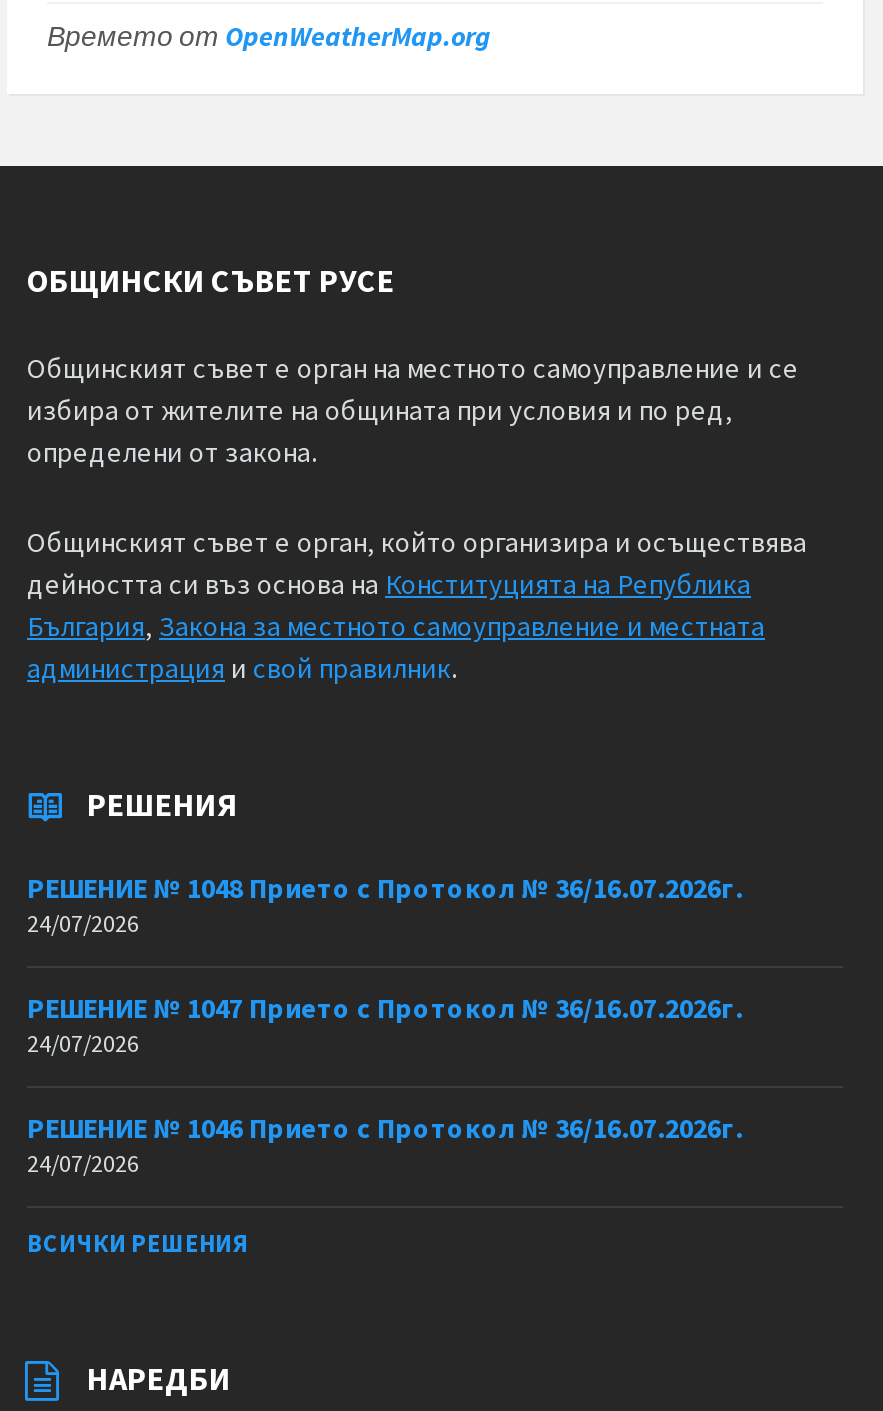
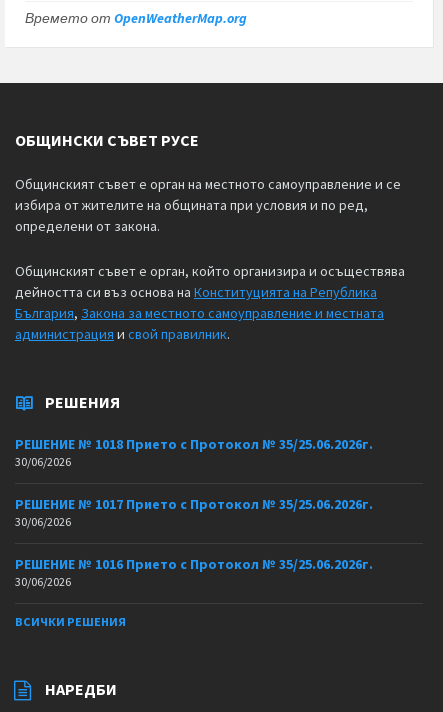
[27,870,743,906] РЕШЕНИЕ № 1048 Прието с Протокол № 36/16.07.2026г. -> [15,435,373,453] РЕШЕНИЕ № 1018 Прието с Протокол № 35/25.06.2026г.
[27,908,139,938] 24/07/2026 -> [15,454,71,469] 30/06/2026
[27,990,743,1026] РЕШЕНИЕ № 1047 Прието с Протокол № 36/16.07.2026г. -> [15,495,373,513] РЕШЕНИЕ № 1017 Прието с Протокол № 35/25.06.2026г.
[27,1028,139,1058] 24/07/2026 -> [15,514,71,529] 30/06/2026
[27,1110,743,1146] РЕШЕНИЕ № 1046 Прието с Протокол № 36/16.07.2026г. -> [15,555,373,573] РЕШЕНИЕ № 1016 Прието с Протокол № 35/25.06.2026г.
[27,1148,139,1178] 24/07/2026 -> [15,574,71,589] 30/06/2026

